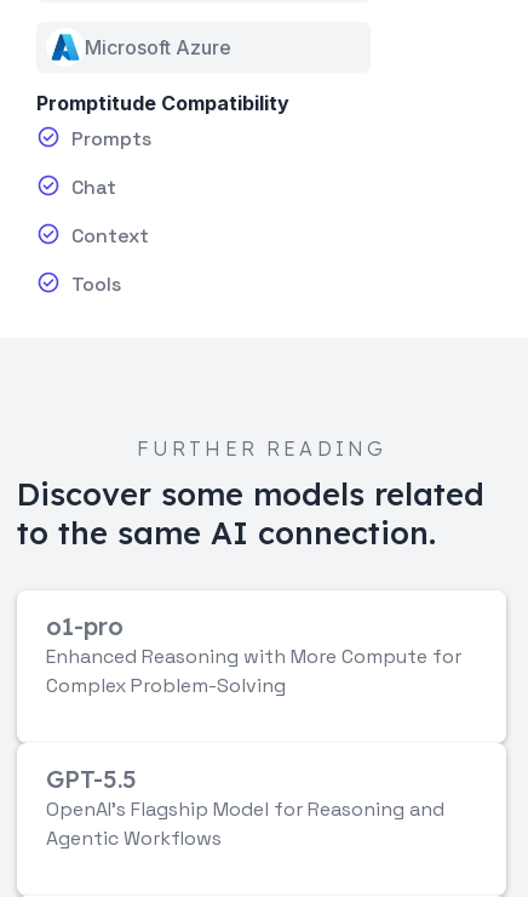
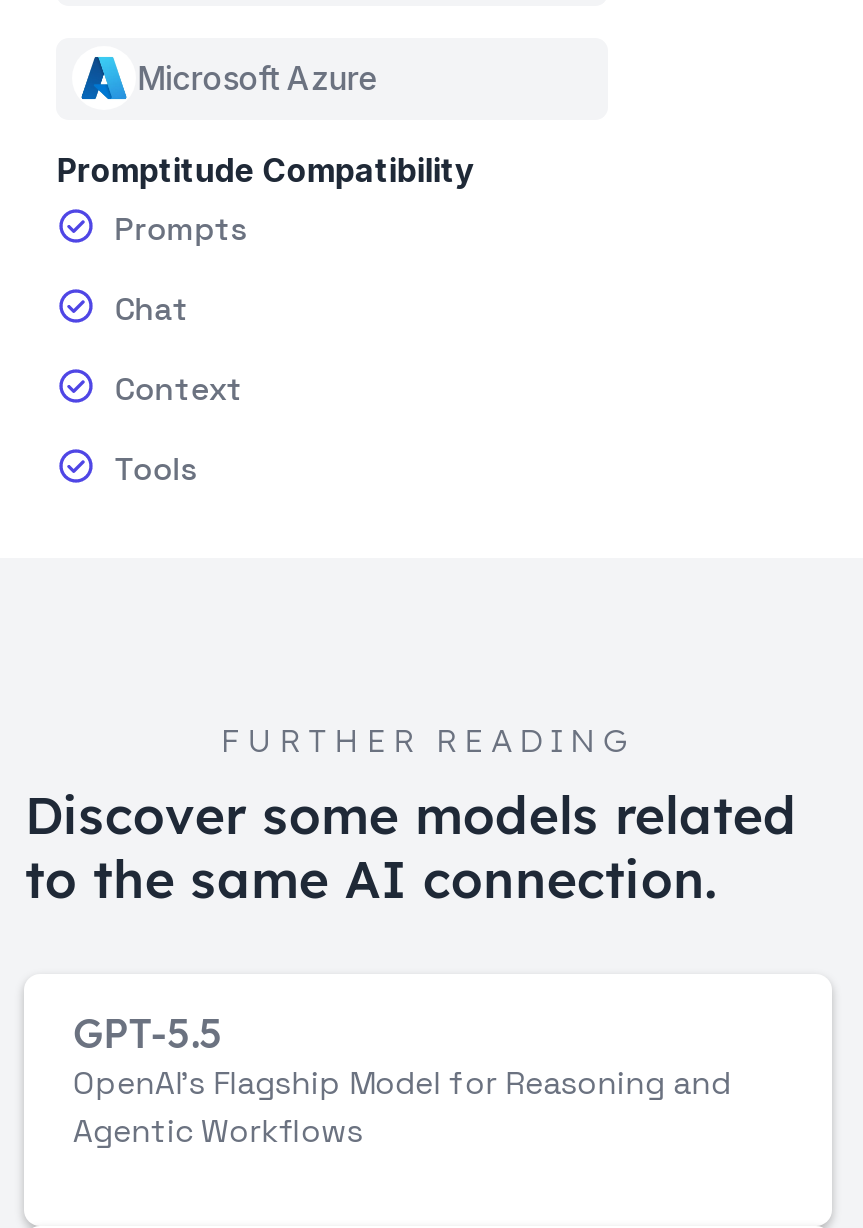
[47,610,462,698] o1-pro | Enhanced Reasoning with More Compute for | Complex Problem-Solving -> none

